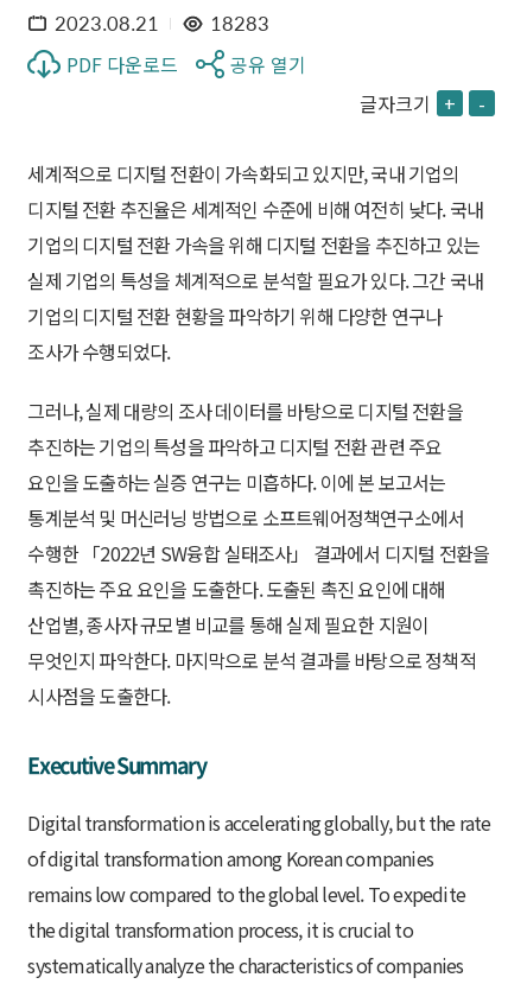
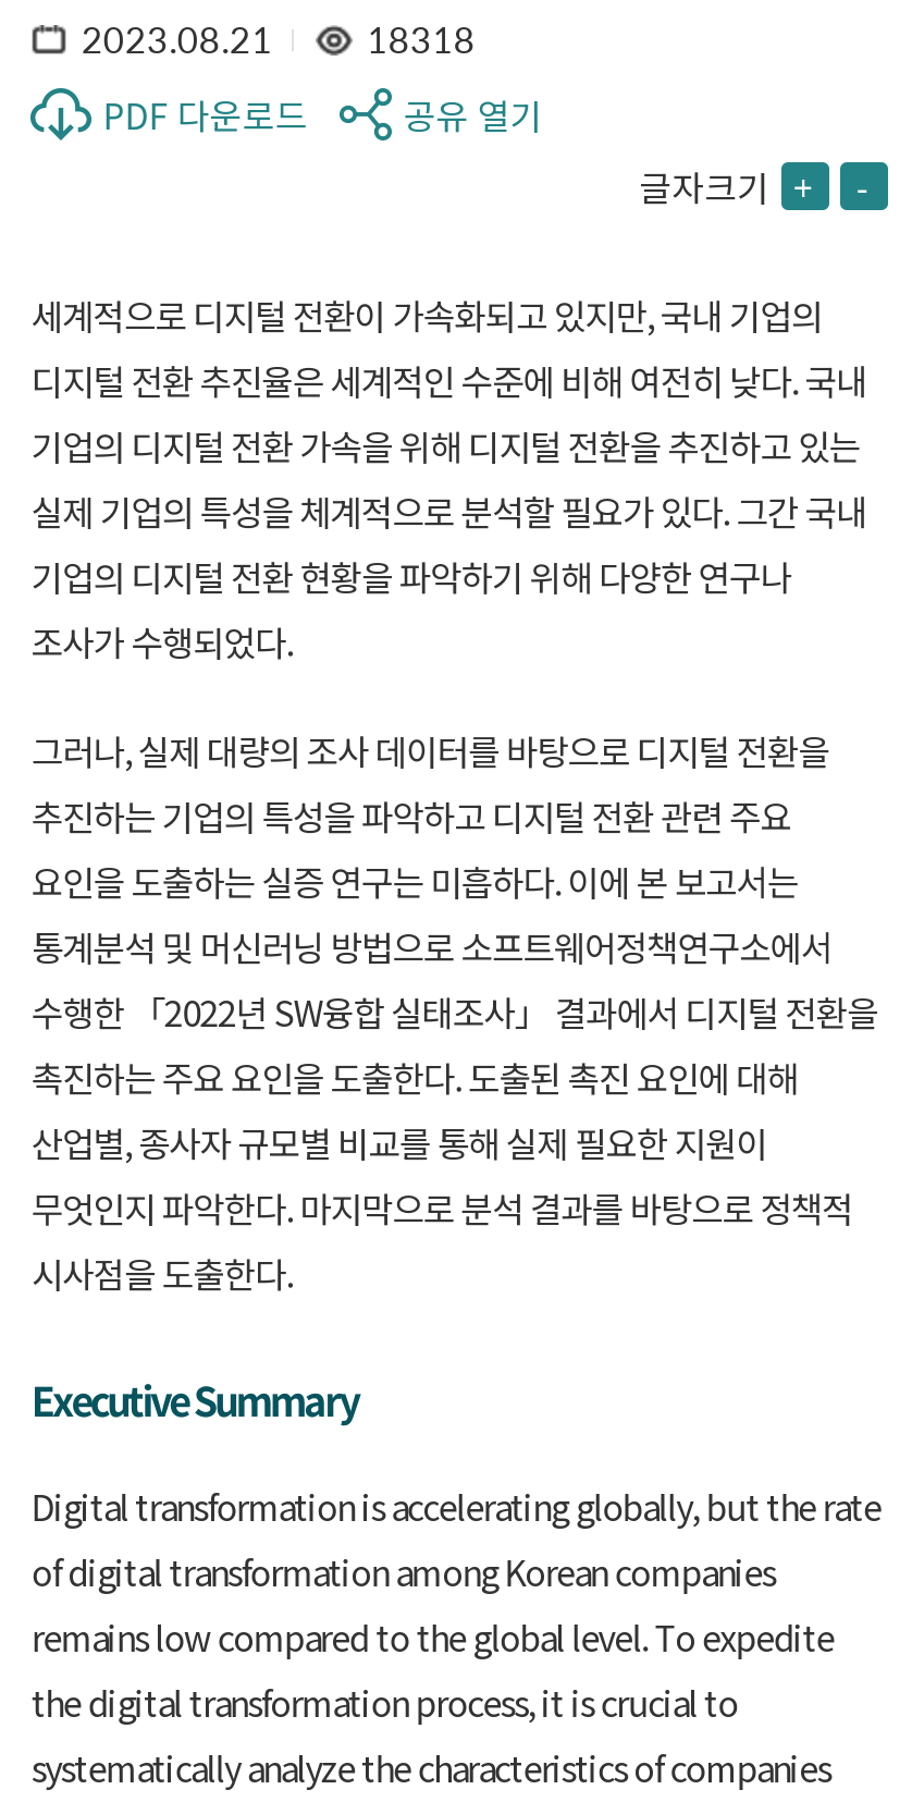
[55,8,270,38] 2023.08.21 18283 -> [81,12,475,66] 2023.08.21 18318

